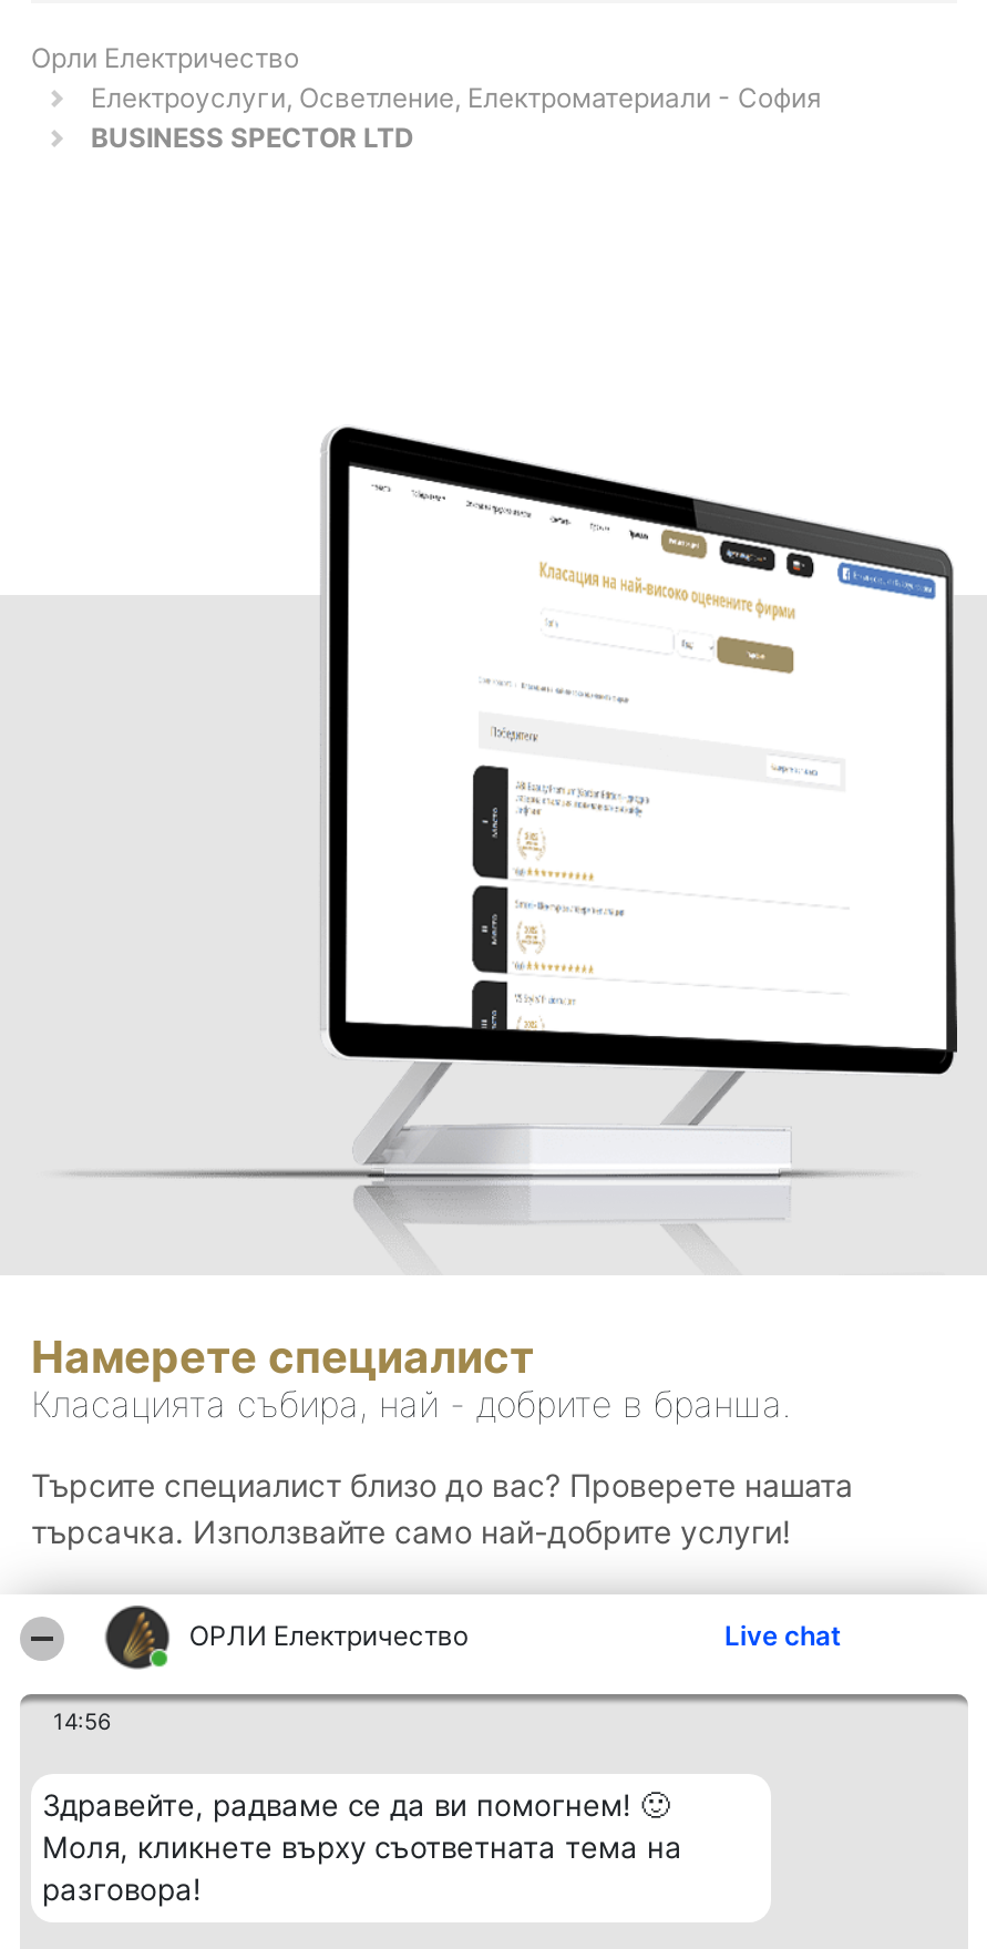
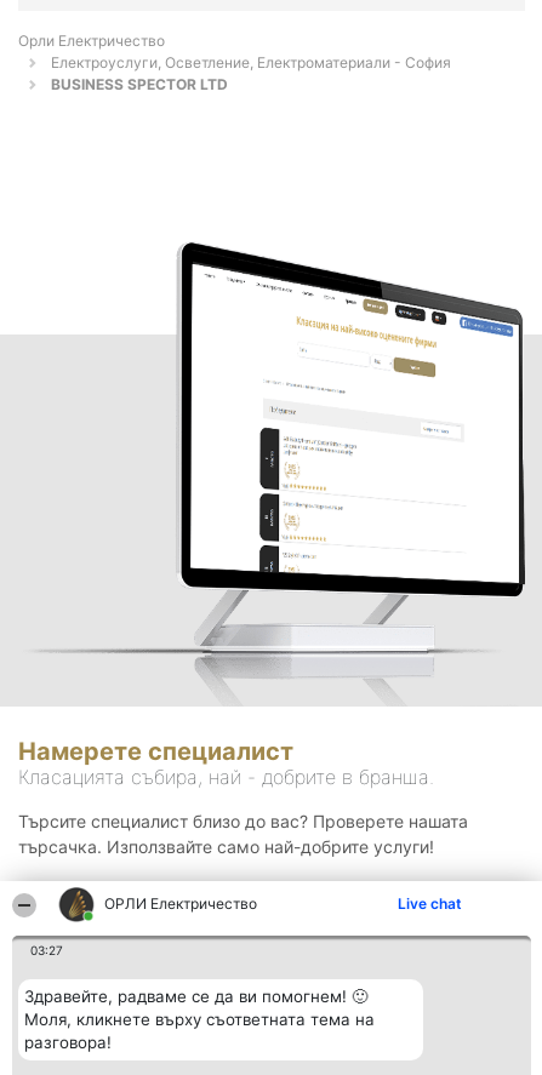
[53,1707,111,1734] 14:56 -> [30,943,63,957] 03:27

